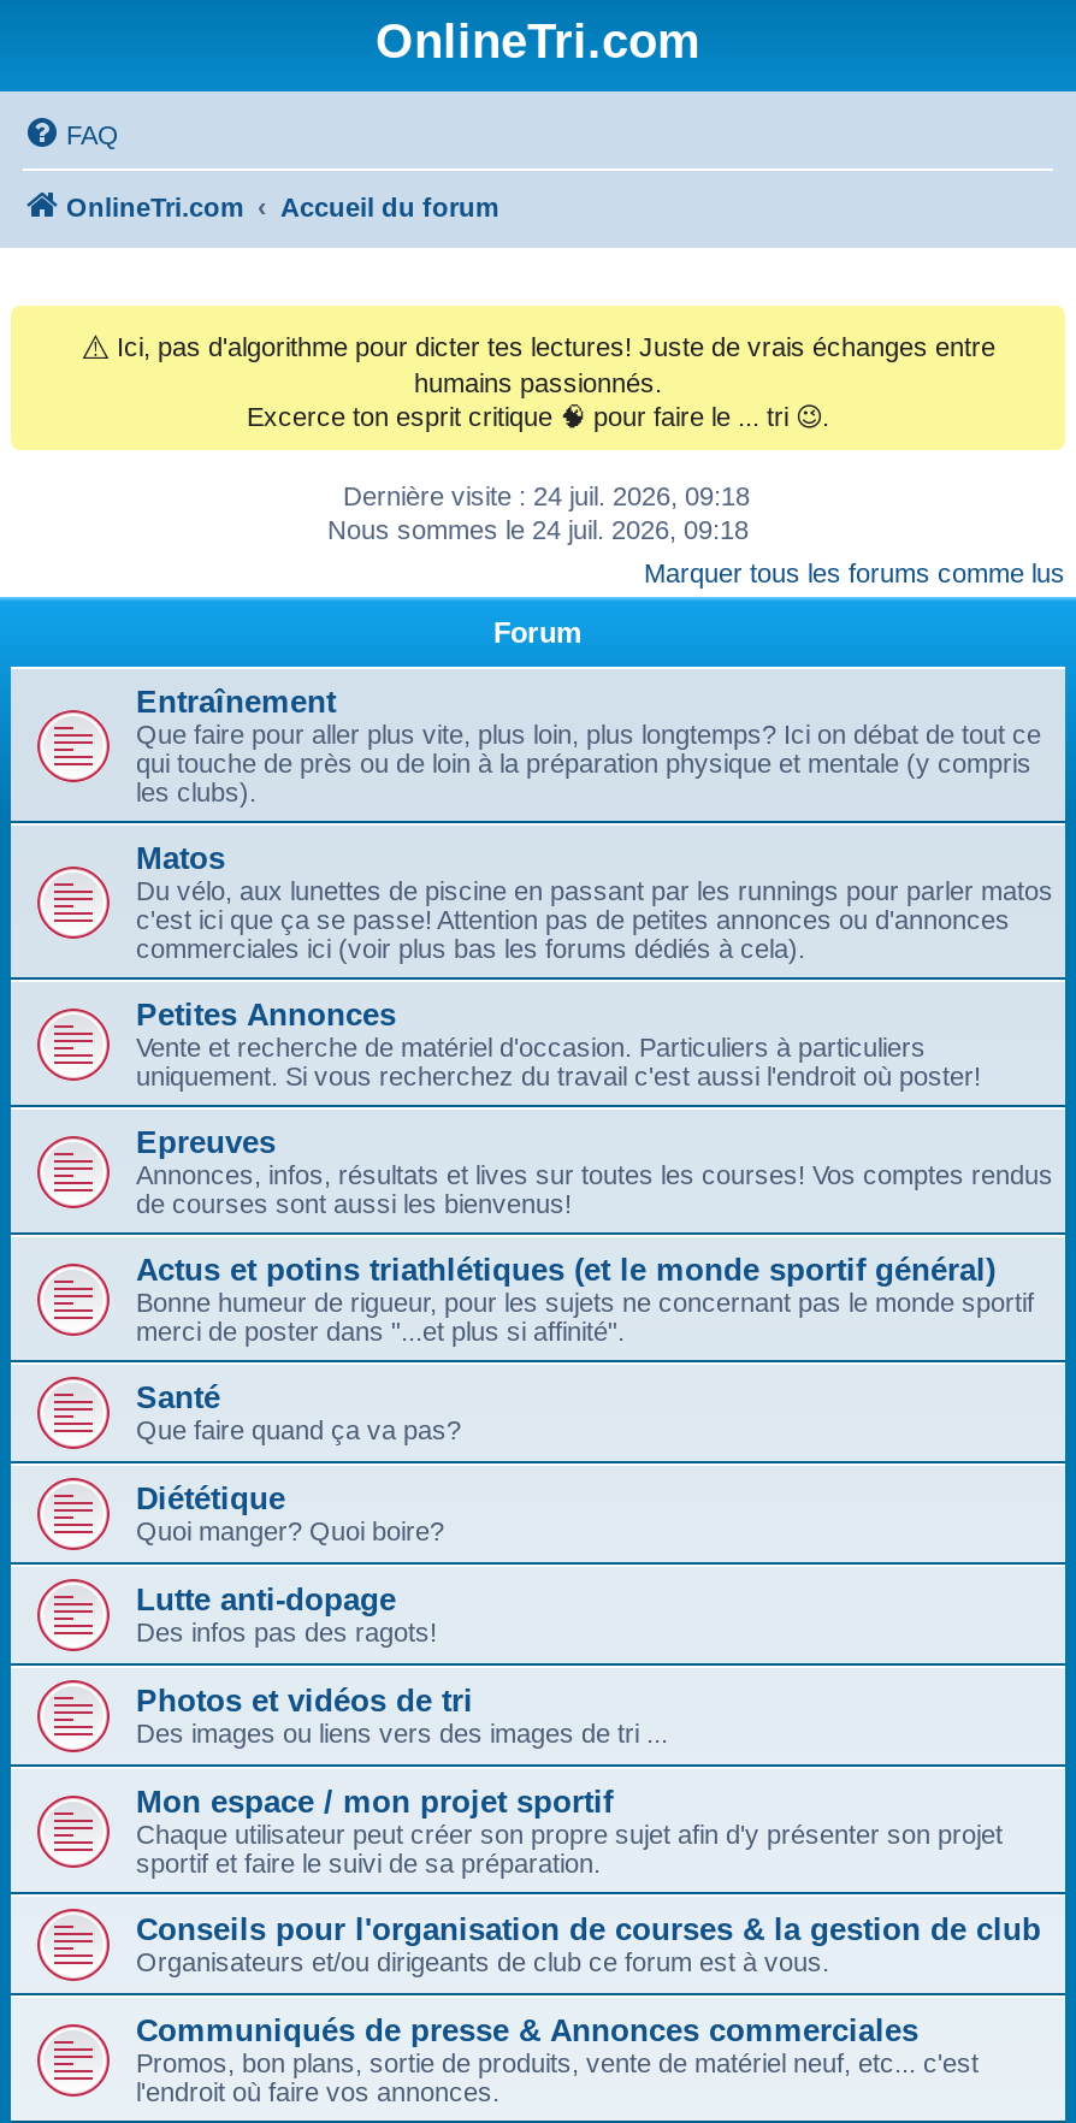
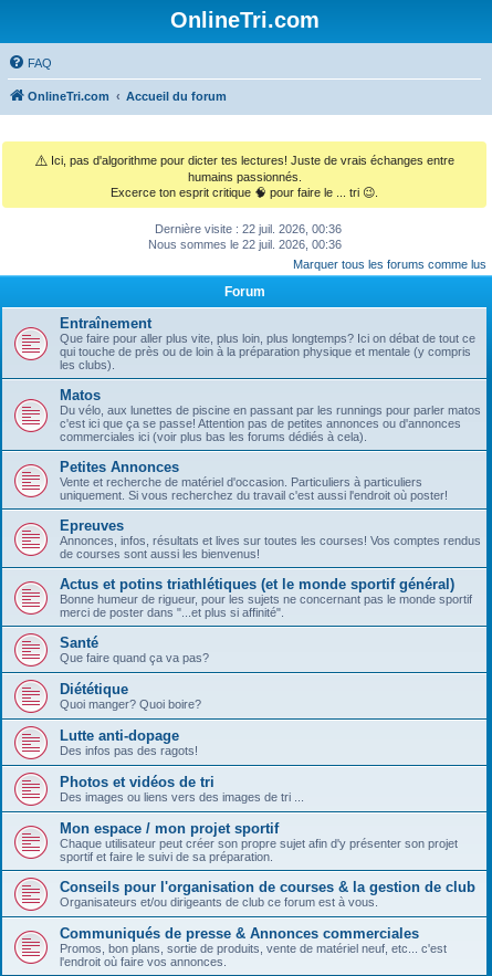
[343,480,750,509] Dernière visite : 24 juil. 2026, 09:18 -> [155,222,342,235] Dernière visite : 22 juil. 2026, 00:36
[327,514,749,543] Nous sommes le 24 juil. 2026, 09:18 -> [148,237,341,250] Nous sommes le 22 juil. 2026, 00:36

